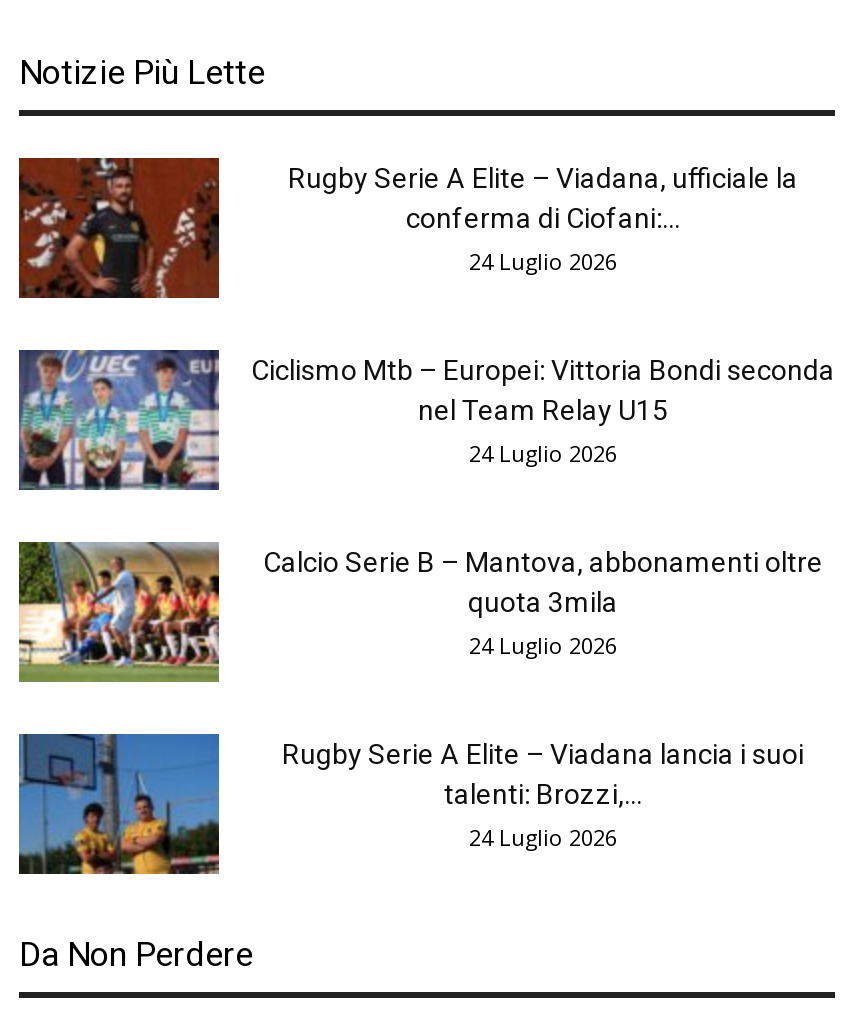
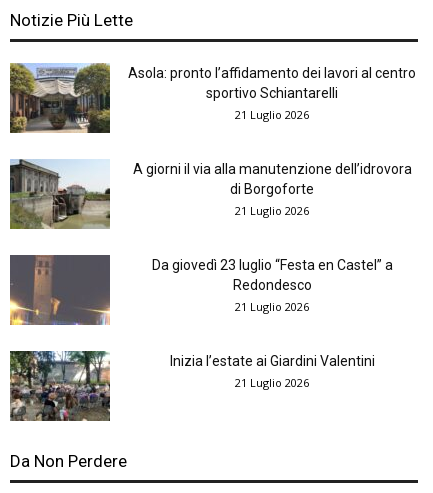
[17,156,798,300] [image] | Rugby Serie A Elite – Viadana, ufficiale la | conferma di Ciofani:... | 24 Luglio 2026 -> [9,62,416,134] [image] | Asola: pronto l’affidamento dei lavori al centro | sportivo Schiantarelli | 21 Luglio 2026
[19,348,835,490] [image] | Ciclismo Mtb – Europei: Vittoria Bondi seconda | nel Team Relay U15 | 24 Luglio 2026 -> [10,159,411,229] [image] | A giorni il via alla manutenzione dell’idrovora | di Borgoforte | 21 Luglio 2026
[17,542,221,684] [image] -> [9,254,111,326] [image]
[263,546,823,660] Calcio Serie B – Mantova, abbonamenti oltre | quota 3mila | 24 Luglio 2026 -> [151,257,392,314] Da giovedì 23 luglio “Festa en Castel” a | Redondesco | 21 Luglio 2026
[17,732,221,876] [image] -> [9,350,111,422] [image]
[282,738,804,852] Rugby Serie A Elite – Viadana lancia i suoi | talenti: Brozzi,... | 24 Luglio 2026 -> [169,353,374,390] Inizia l’estate ai Giardini Valentini | 21 Luglio 2026

